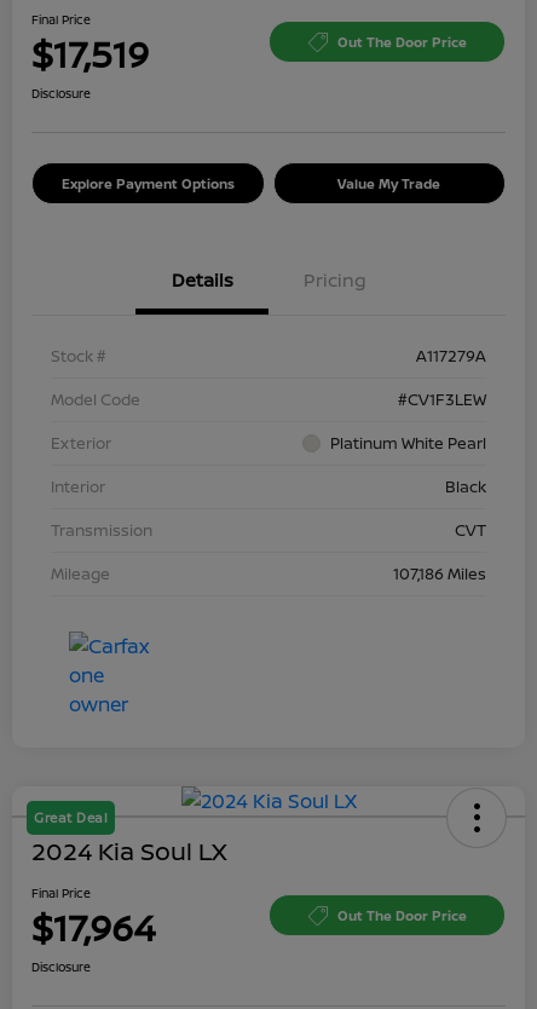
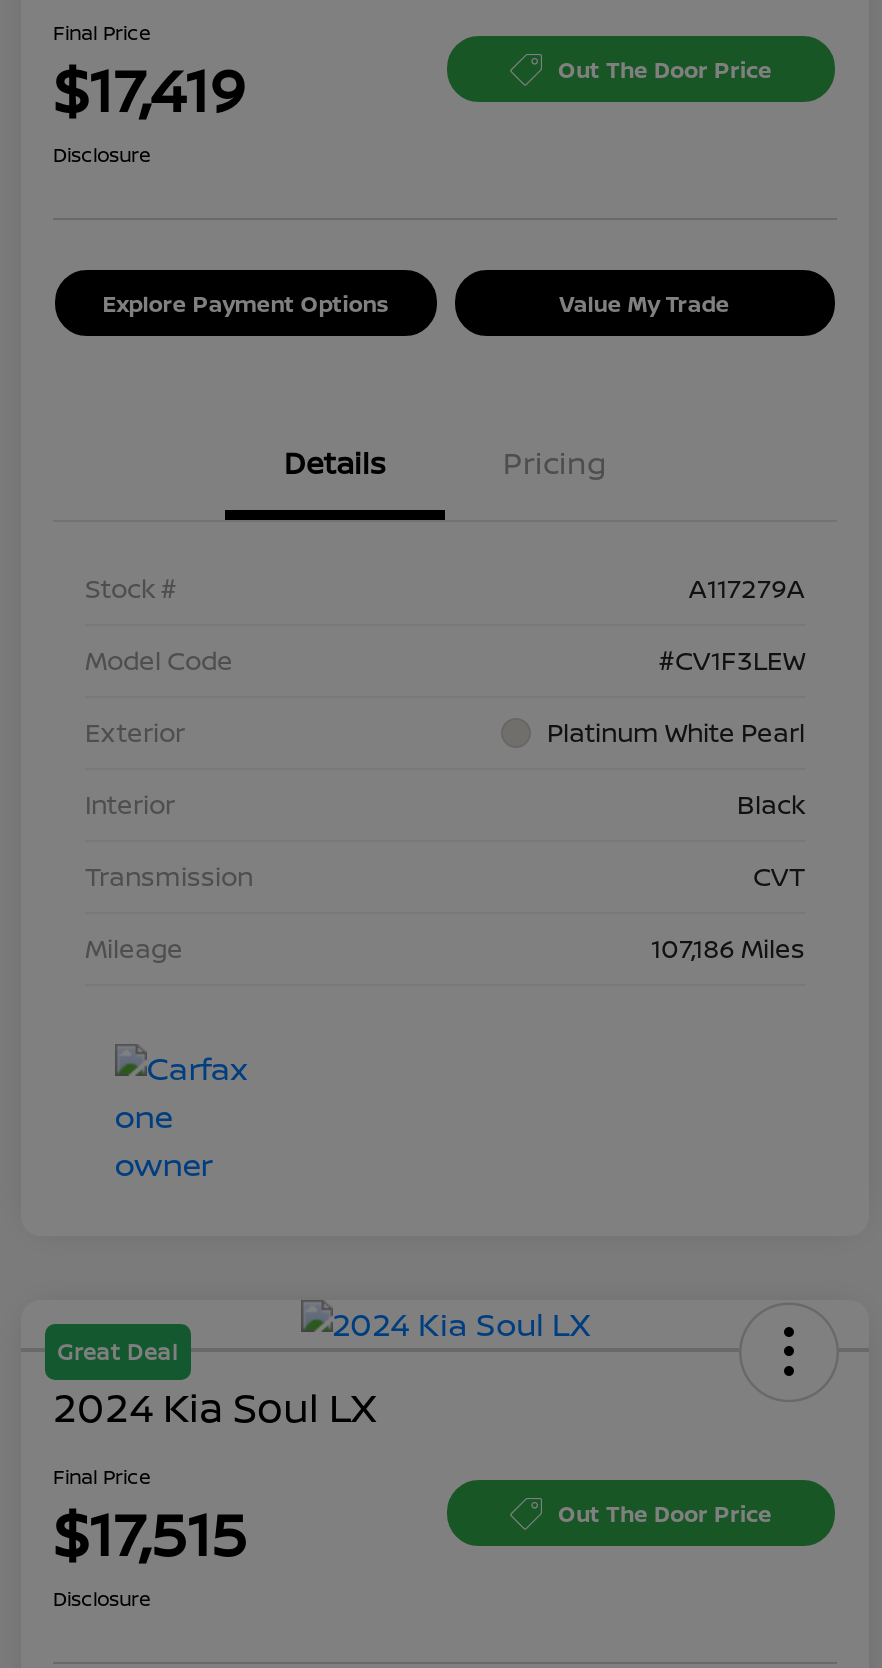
[31,28,149,78] $17,519 -> [53,47,245,129] $17,419
[31,902,155,952] $17,964 -> [53,1491,247,1573] $17,515

